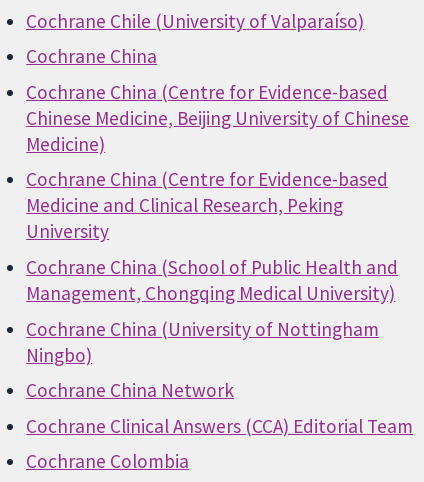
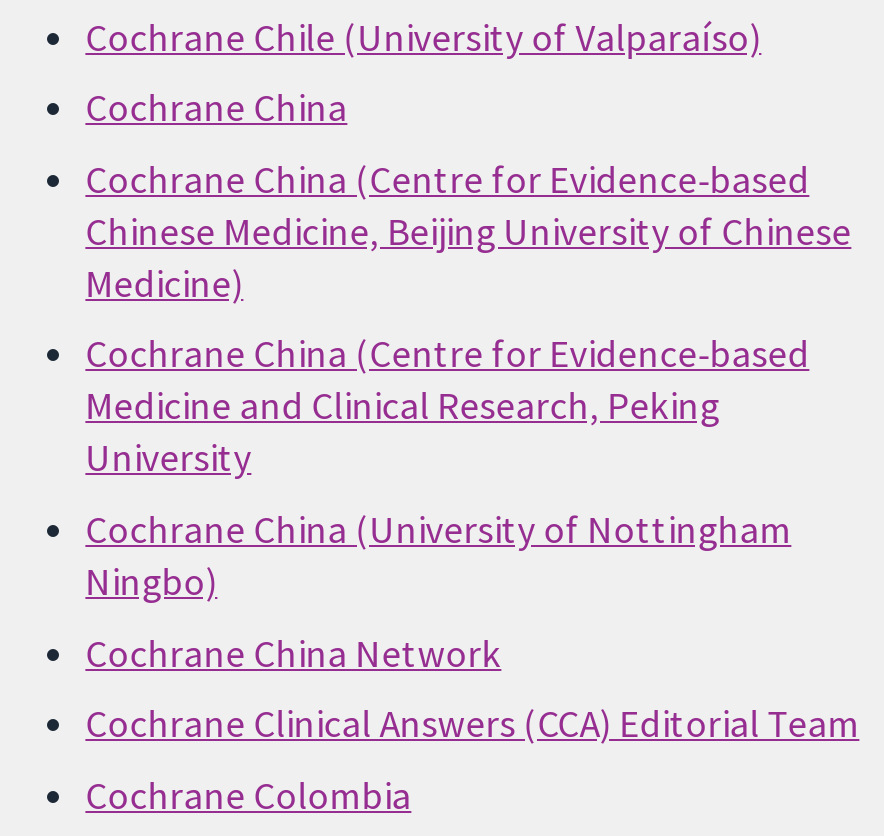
[26,255,398,305] Cochrane China (School of Public Health and | Management, Chongqing Medical University) -> none

